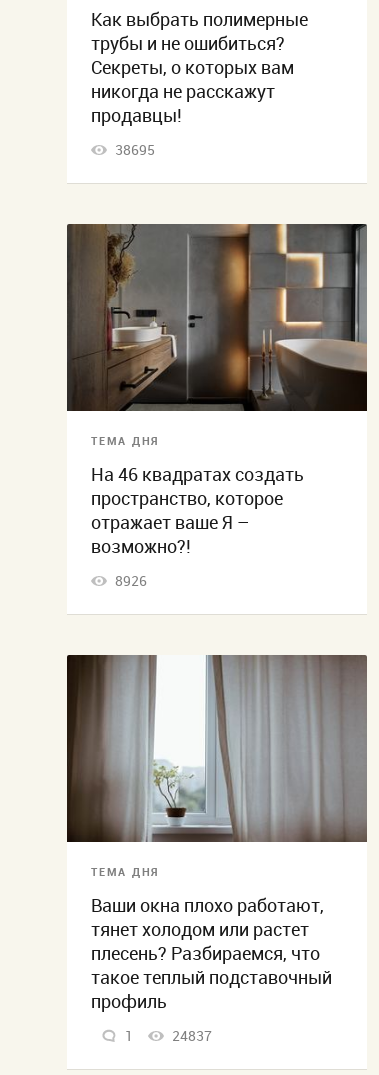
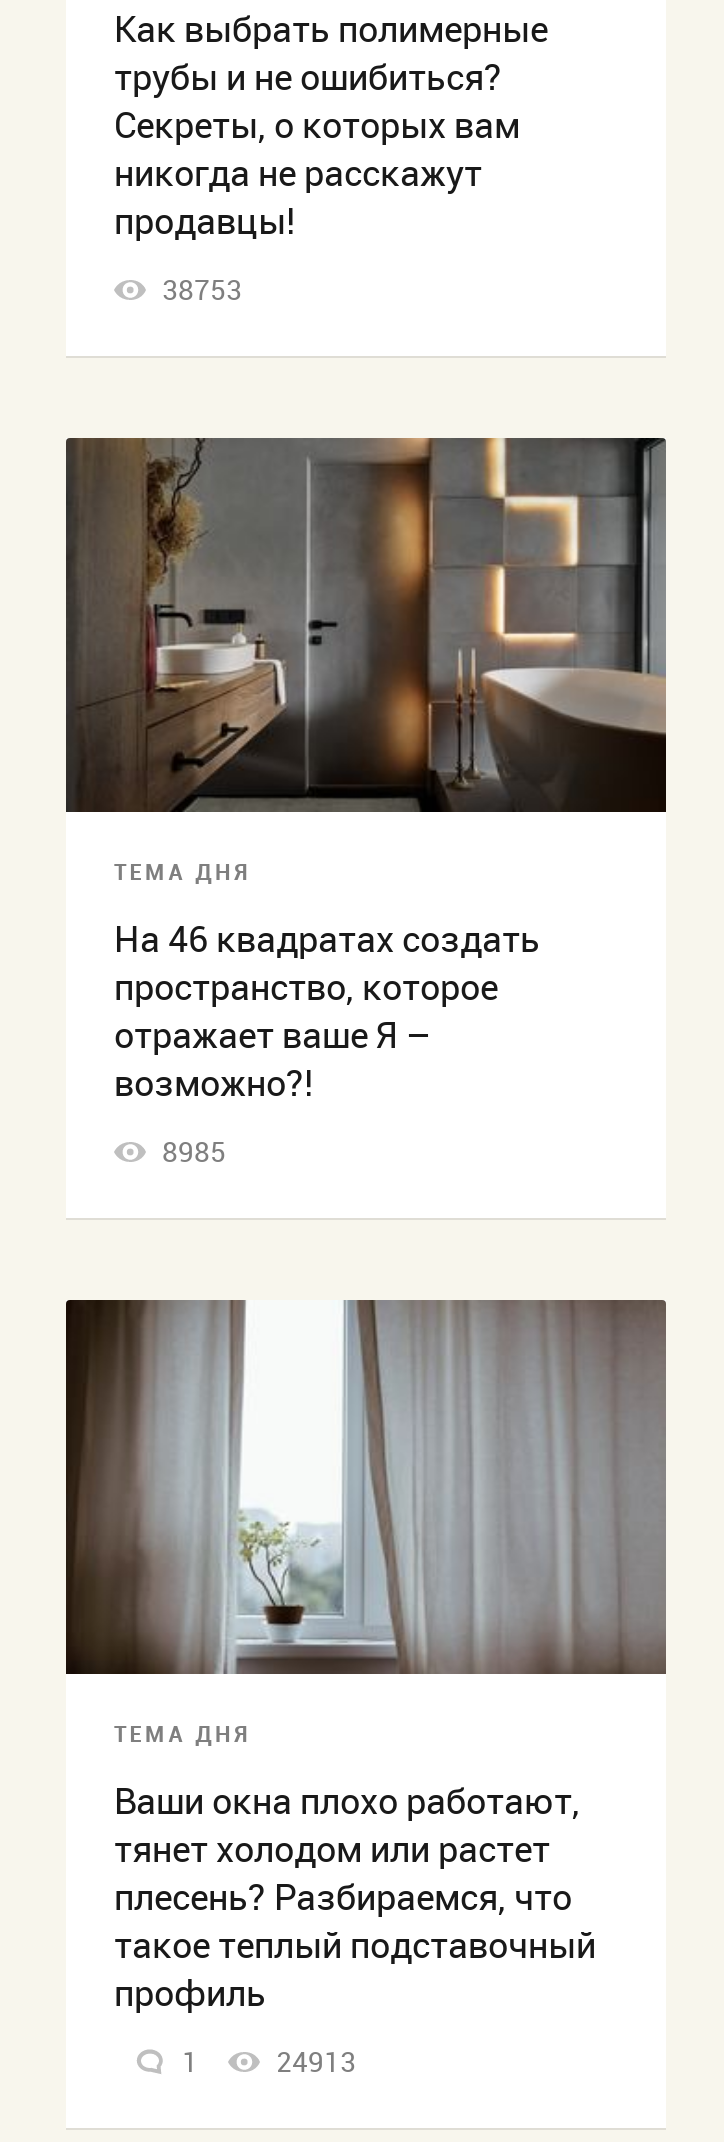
[115,142,155,158] 38695 -> [162,274,242,306] 38753
[115,573,147,589] 8926 -> [162,1136,226,1168] 8985
[172,1028,212,1044] 24837 -> [276,2046,356,2078] 24913

